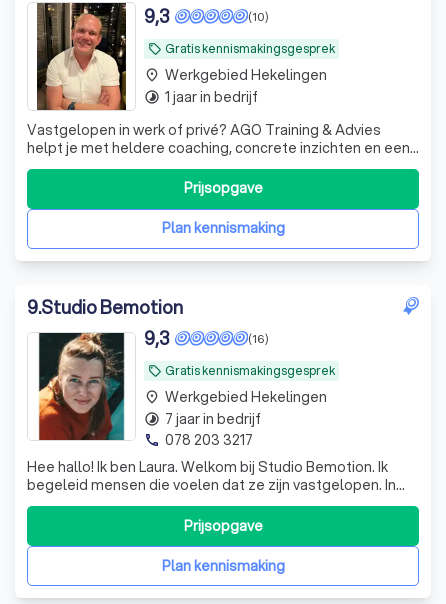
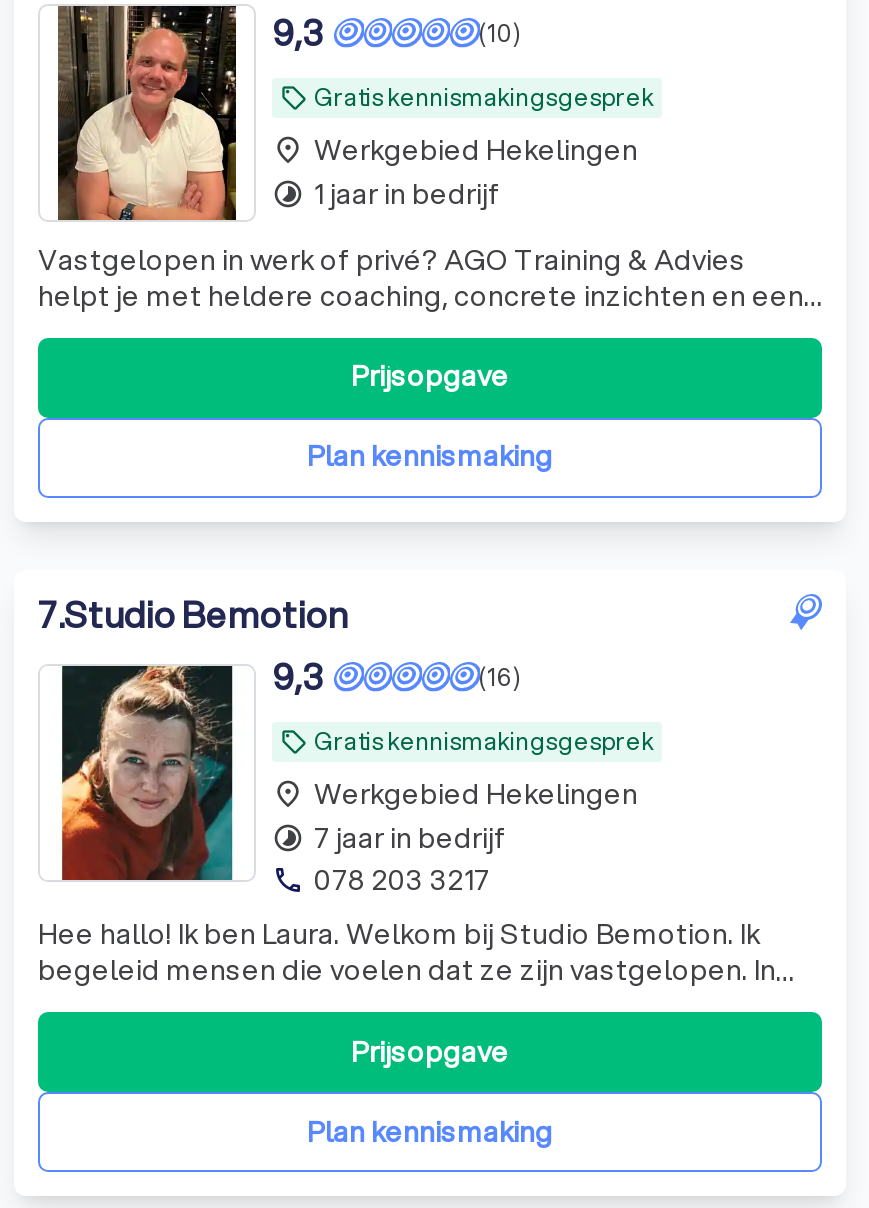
[27,294,183,320] 9.Studio Bemotion -> [38,588,348,640] 7.Studio Bemotion

